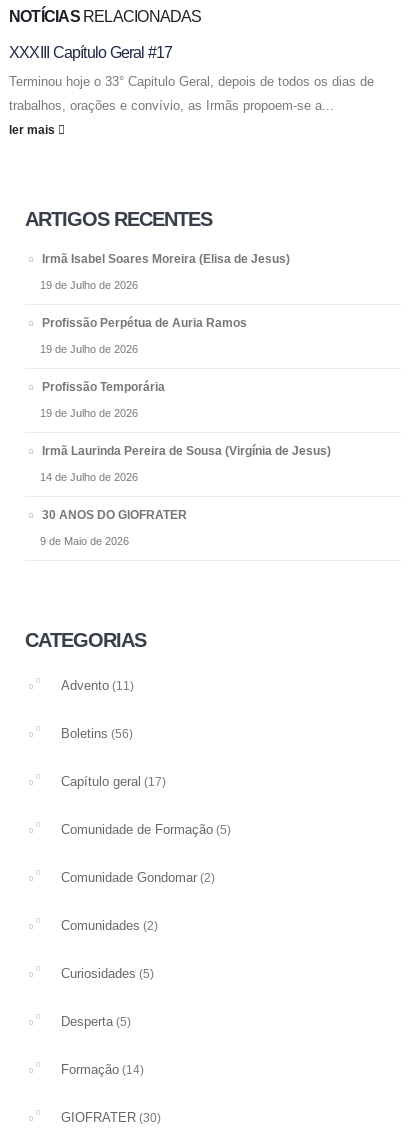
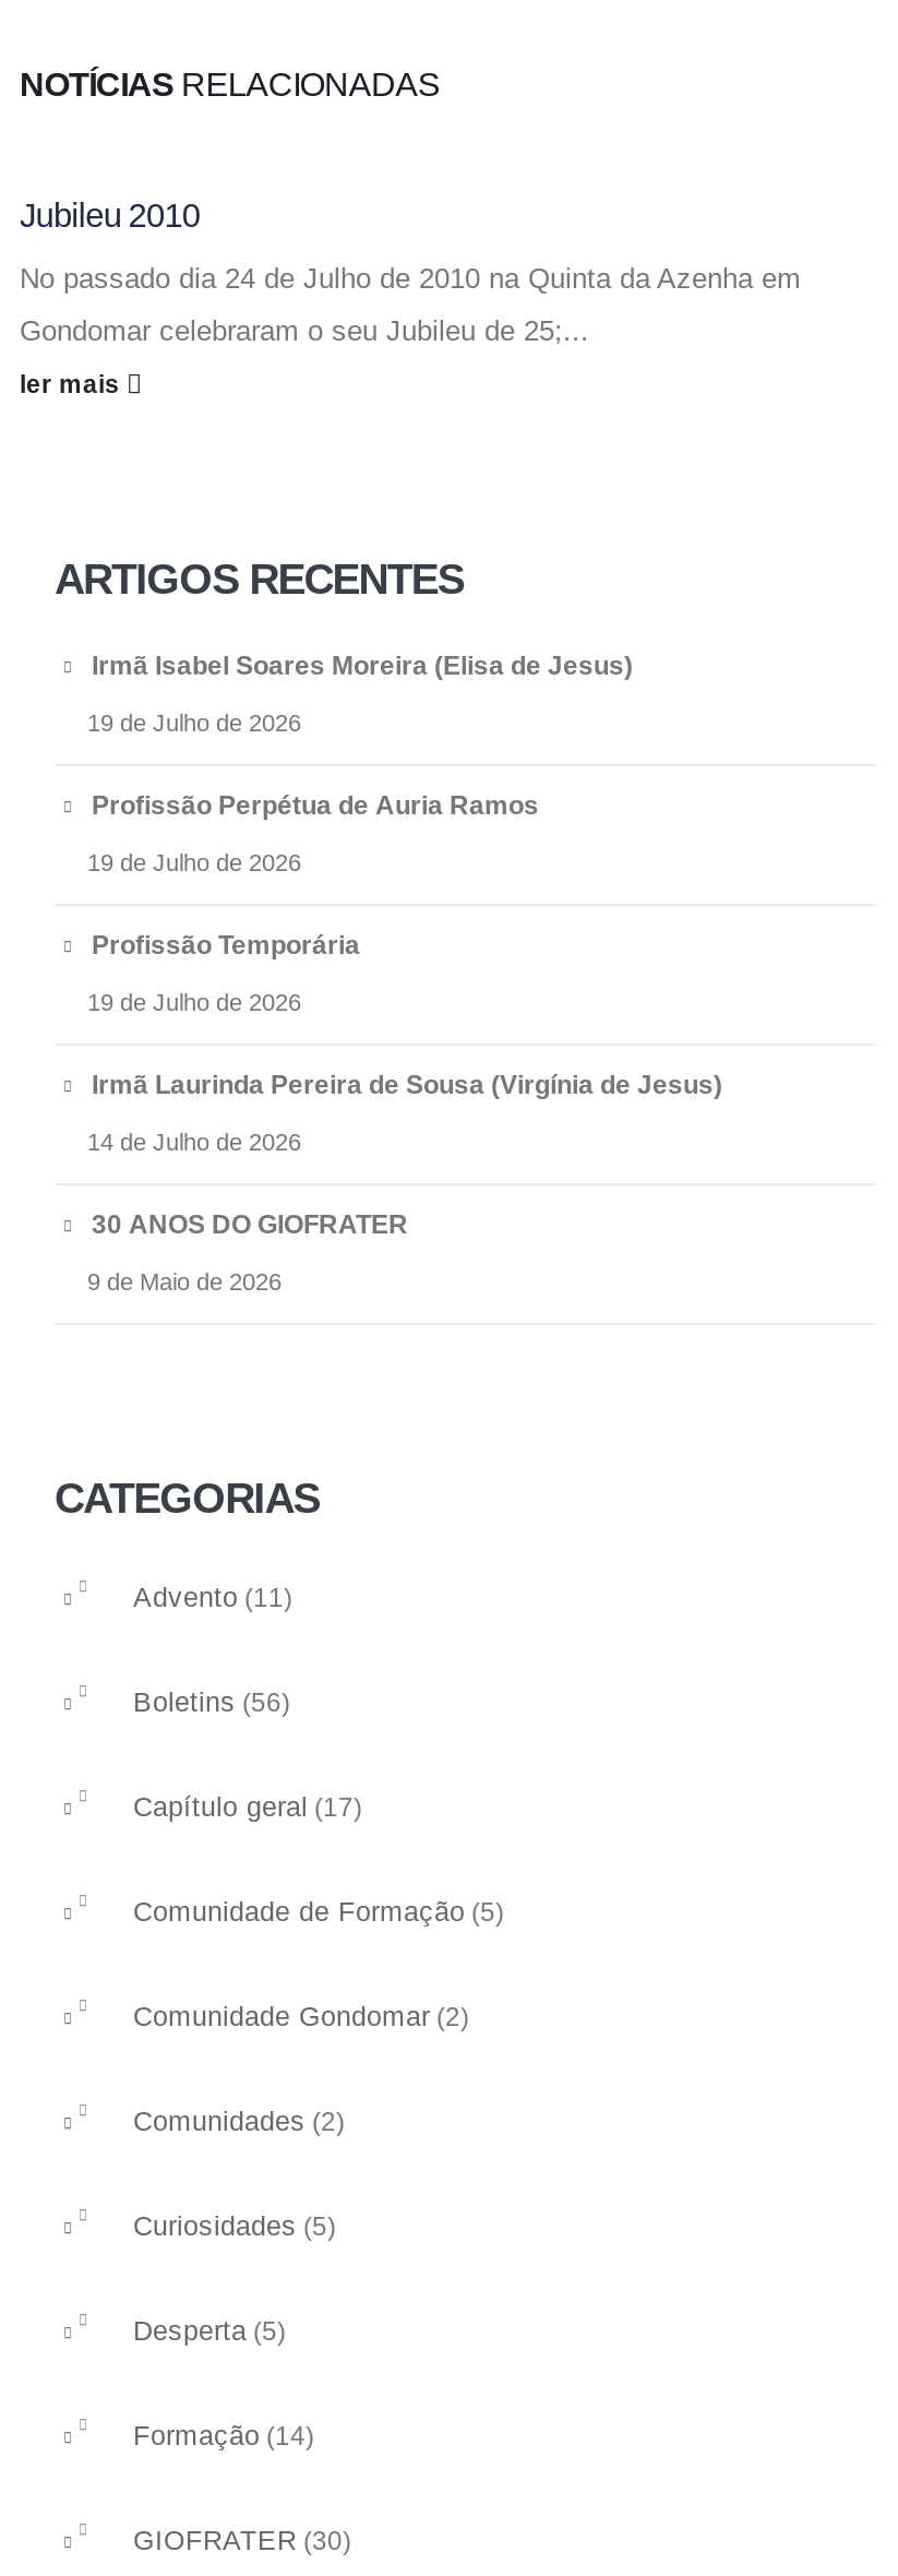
[9,44,172,61] XXXIII Capítulo Geral #17 -> [20,198,200,235] Jubileu 2010
[9,74,374,89] Terminou hoje o 33° Capitulo Geral, depois de todos os dias de -> [20,263,801,296] No passado dia 24 de Julho de 2010 na Quinta da Azenha em
[9,98,334,113] trabalhos, orações e convívio, as Irmãs propoem-se a... -> [20,315,589,348] Gondomar celebraram o seu Jubileu de 25;...

